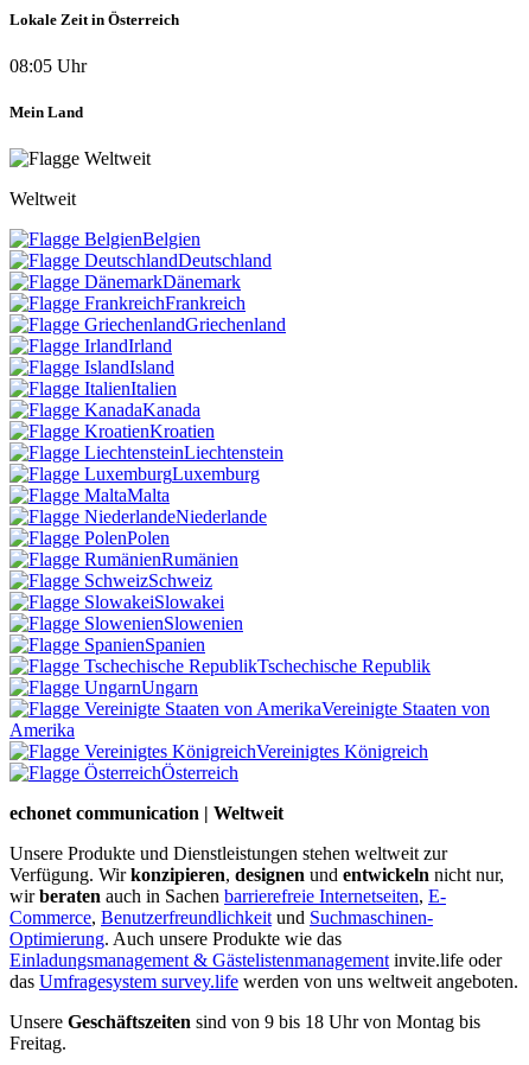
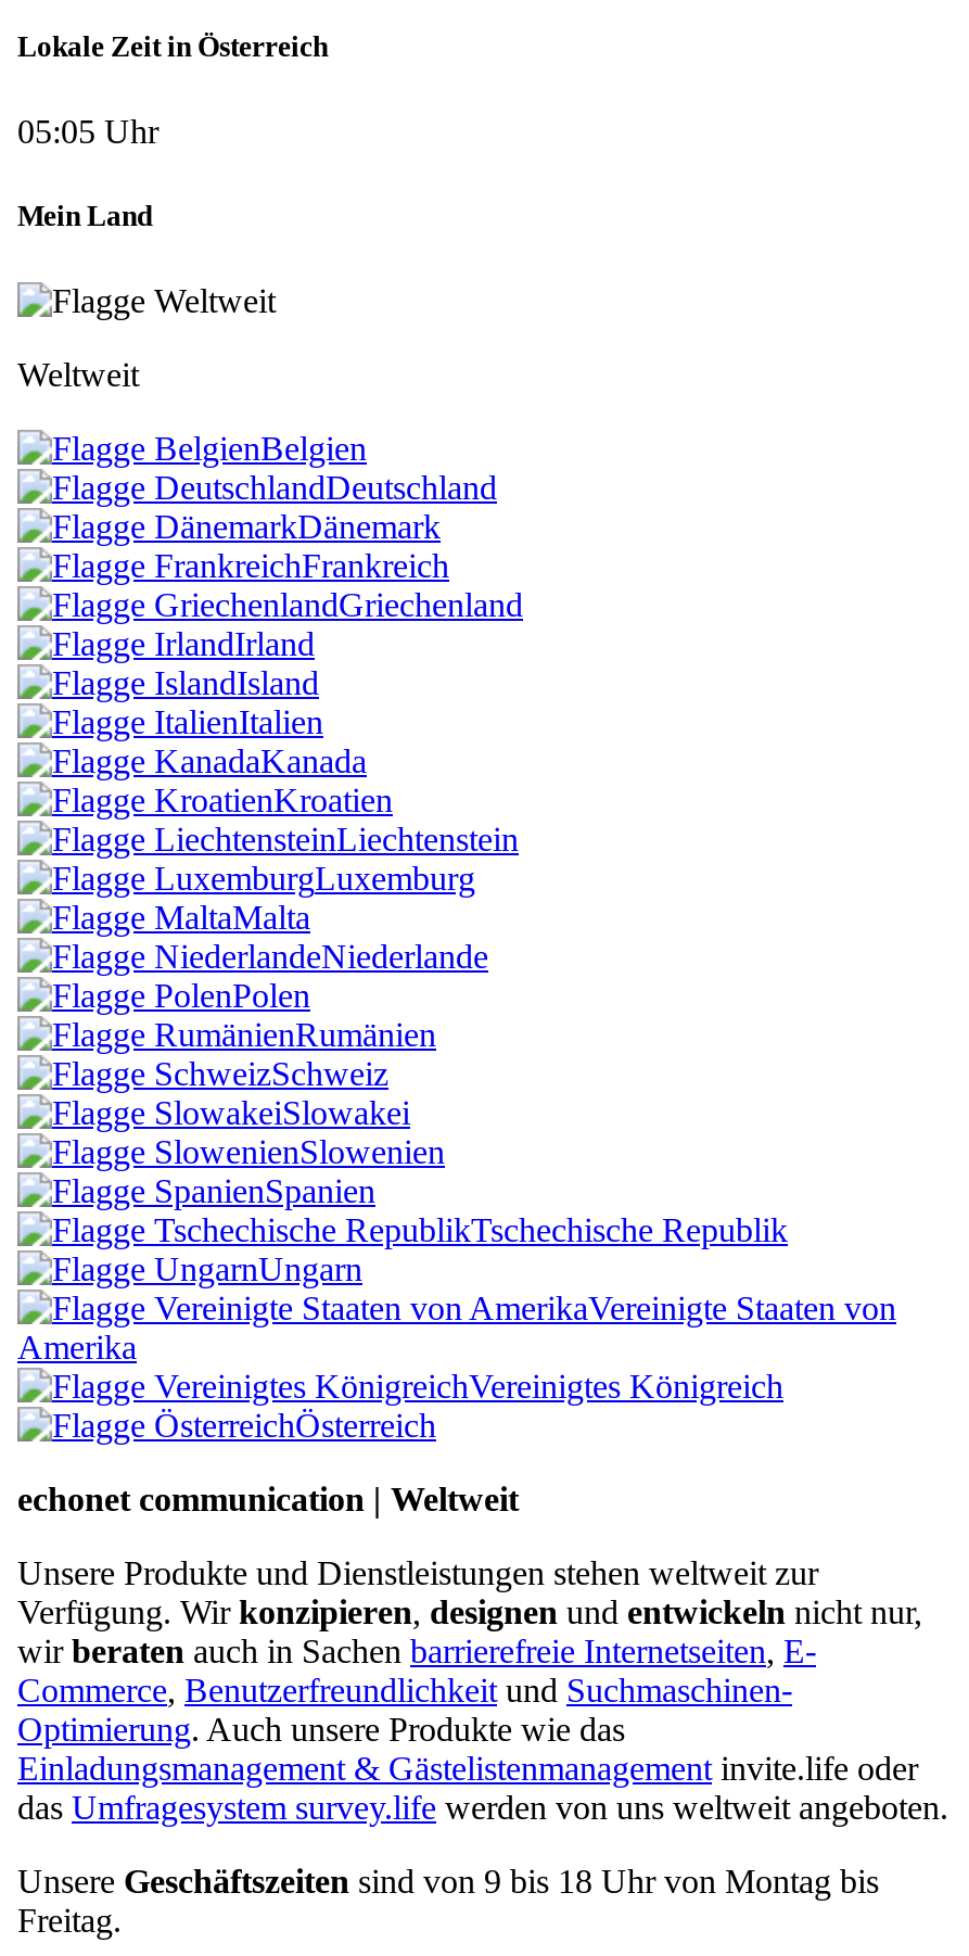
[9,56,87,76] 08:05 Uhr -> [17,113,158,150] 05:05 Uhr

